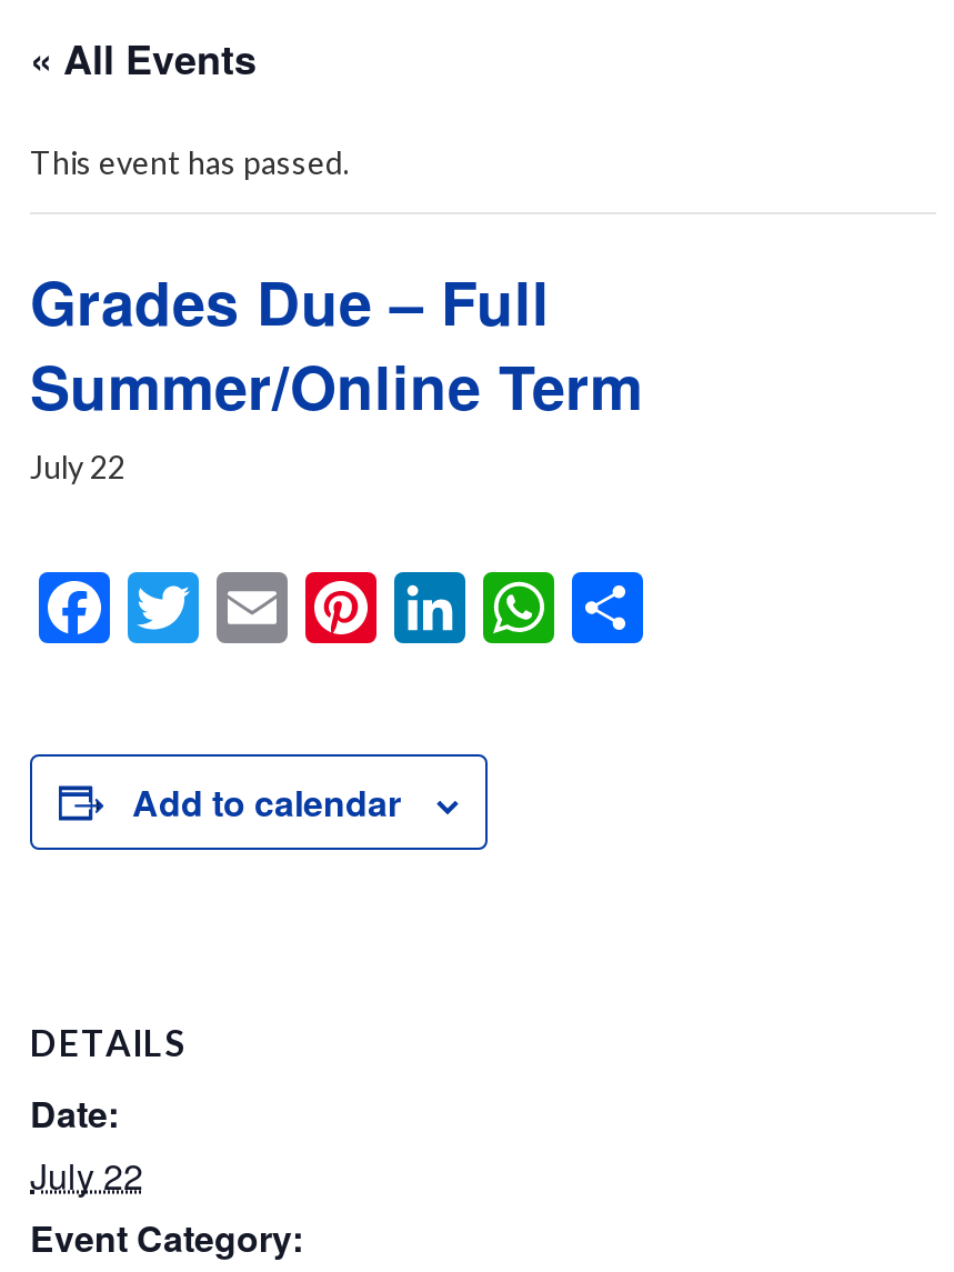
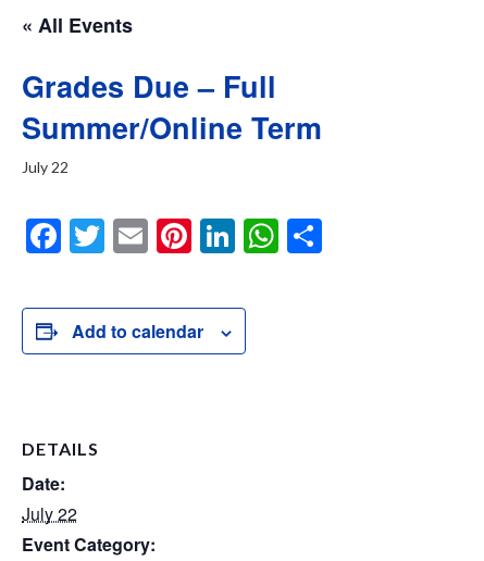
[30,143,350,181] This event has passed. -> none

